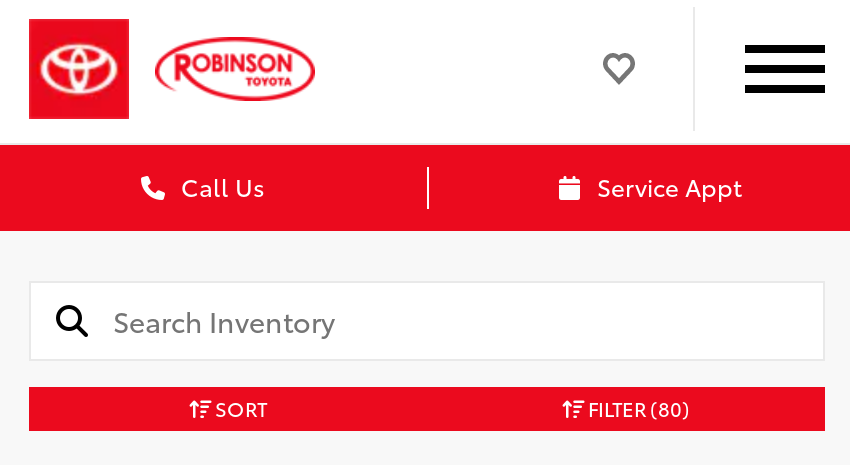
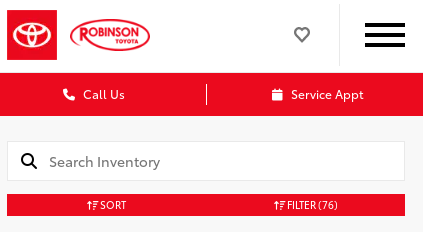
[584,393,690,423] FILTER (80) -> [284,197,337,212] FILTER (76)

